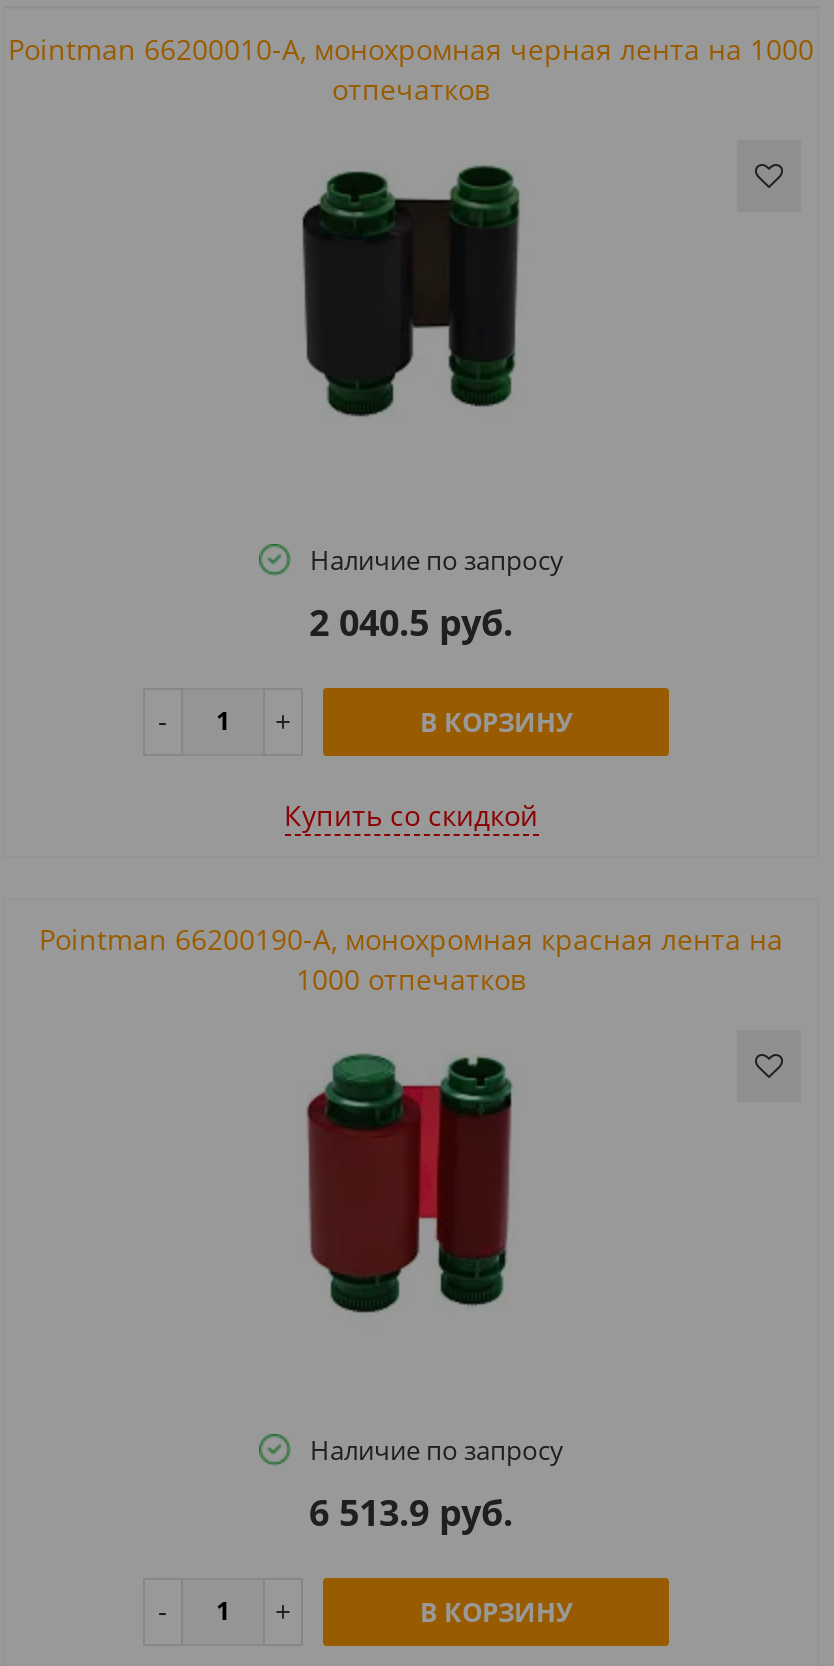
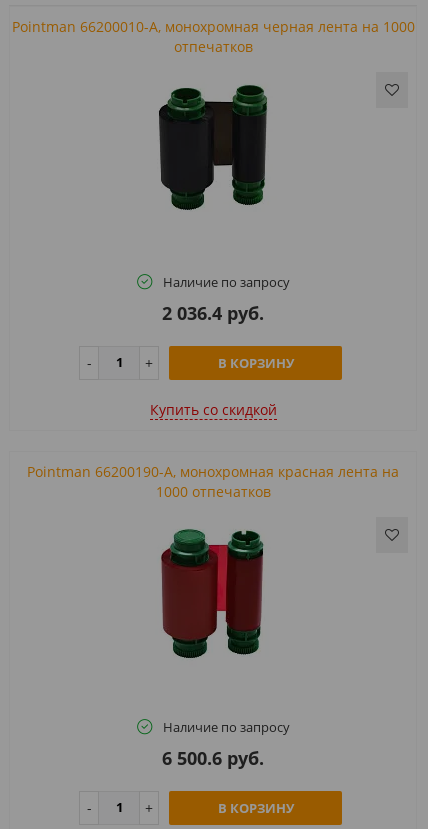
[309,597,513,645] 2 040.5 руб. -> [162,301,264,325] 2 036.4 руб.
[309,1487,513,1535] 6 513.9 руб. -> [162,746,264,770] 6 500.6 руб.

